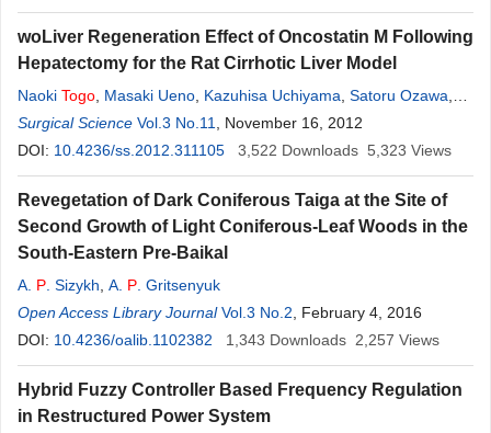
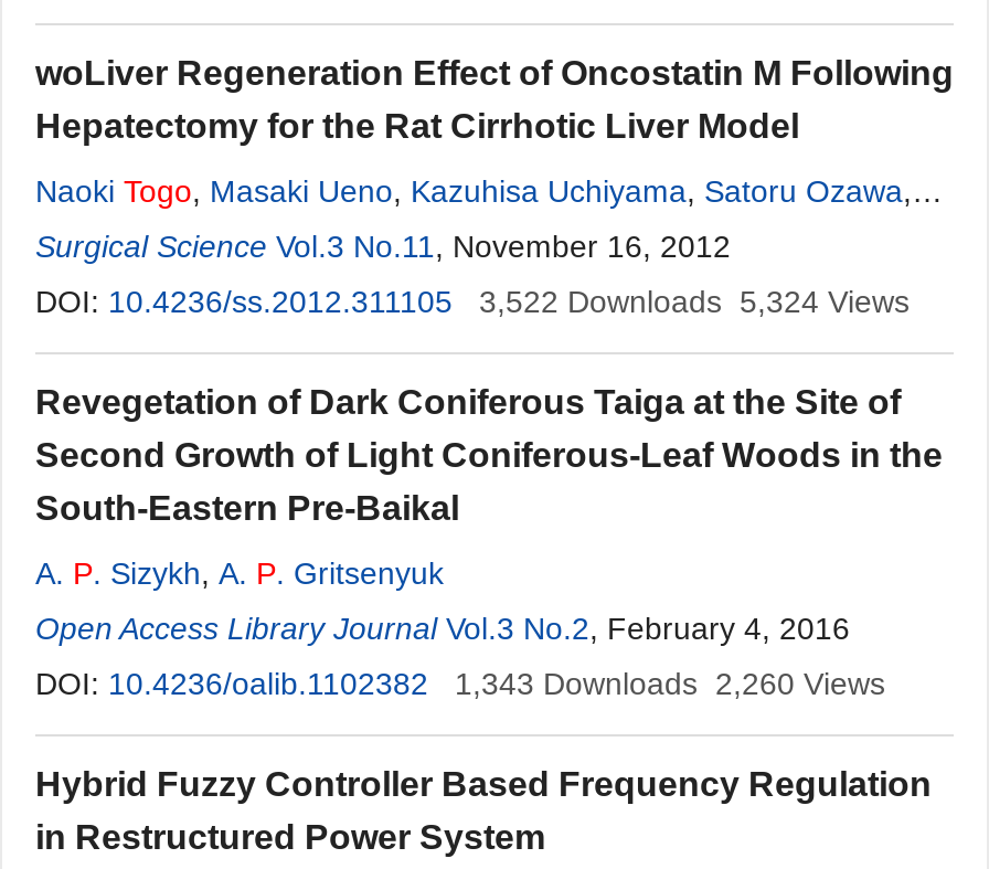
[238,141,452,159] 3,522 Downloads 5,323 Views -> [479,284,910,319] 3,522 Downloads 5,324 Views
[226,331,439,349] 1,343 Downloads 2,257 Views -> [455,666,885,701] 1,343 Downloads 2,260 Views

